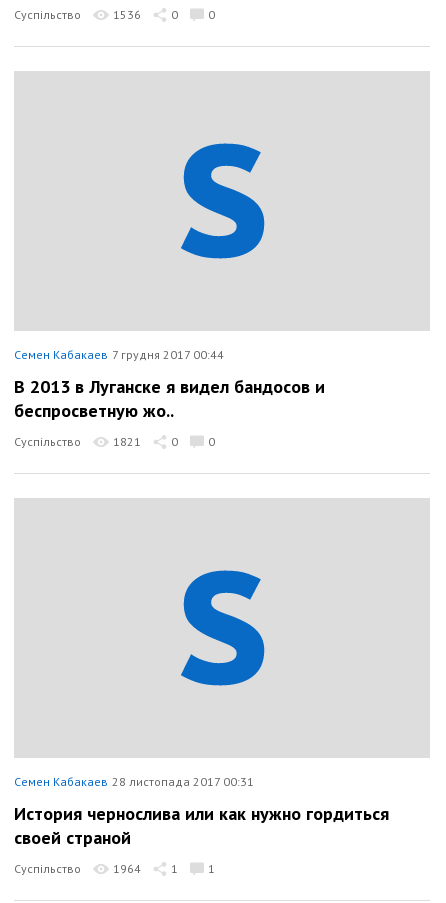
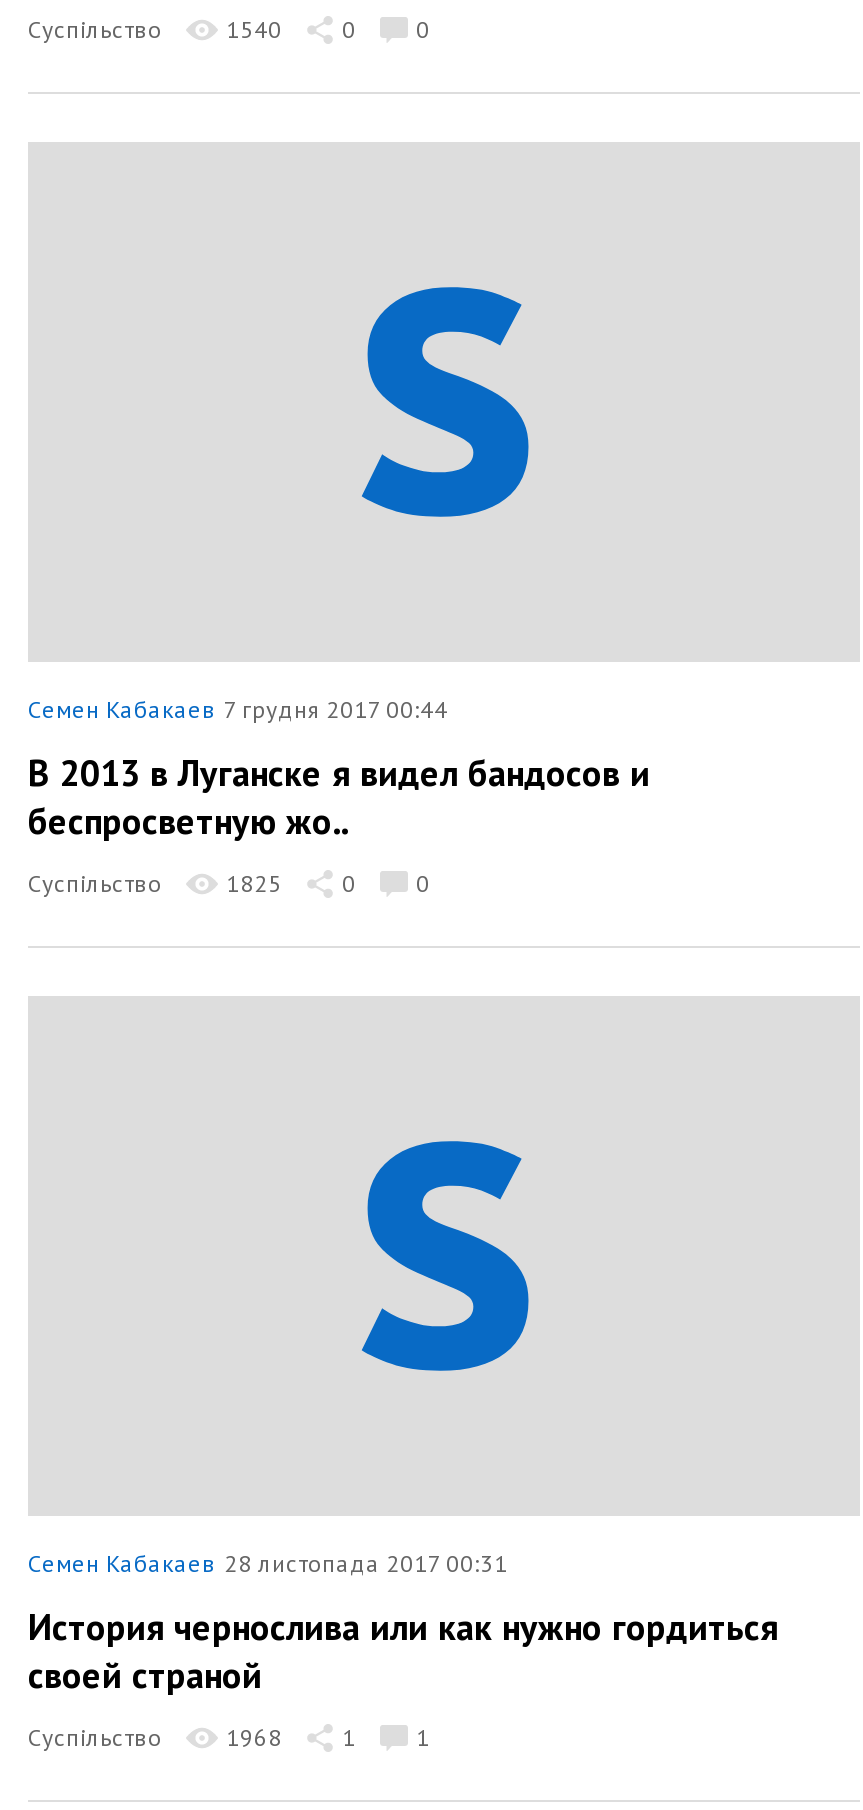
[113,6,215,21] 1536 0 0 -> [226,13,430,43] 1540 0 0
[113,433,215,448] 1821 0 0 -> [226,867,430,897] 1825 0 0
[113,860,215,875] 1964 1 1 -> [226,1721,430,1751] 1968 1 1

